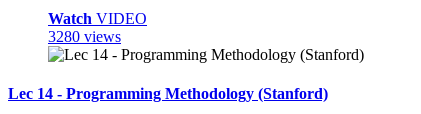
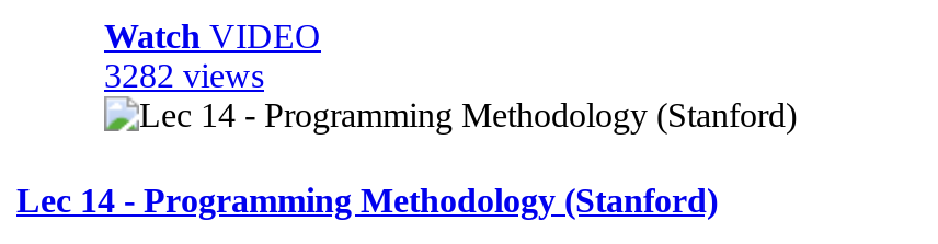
[48,28,121,45] 3280 views -> [104,57,264,94] 3282 views

